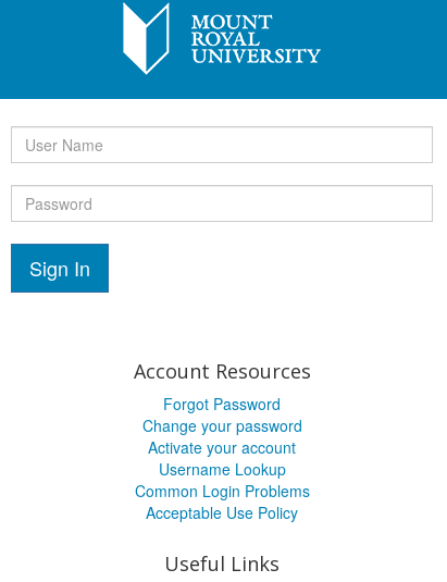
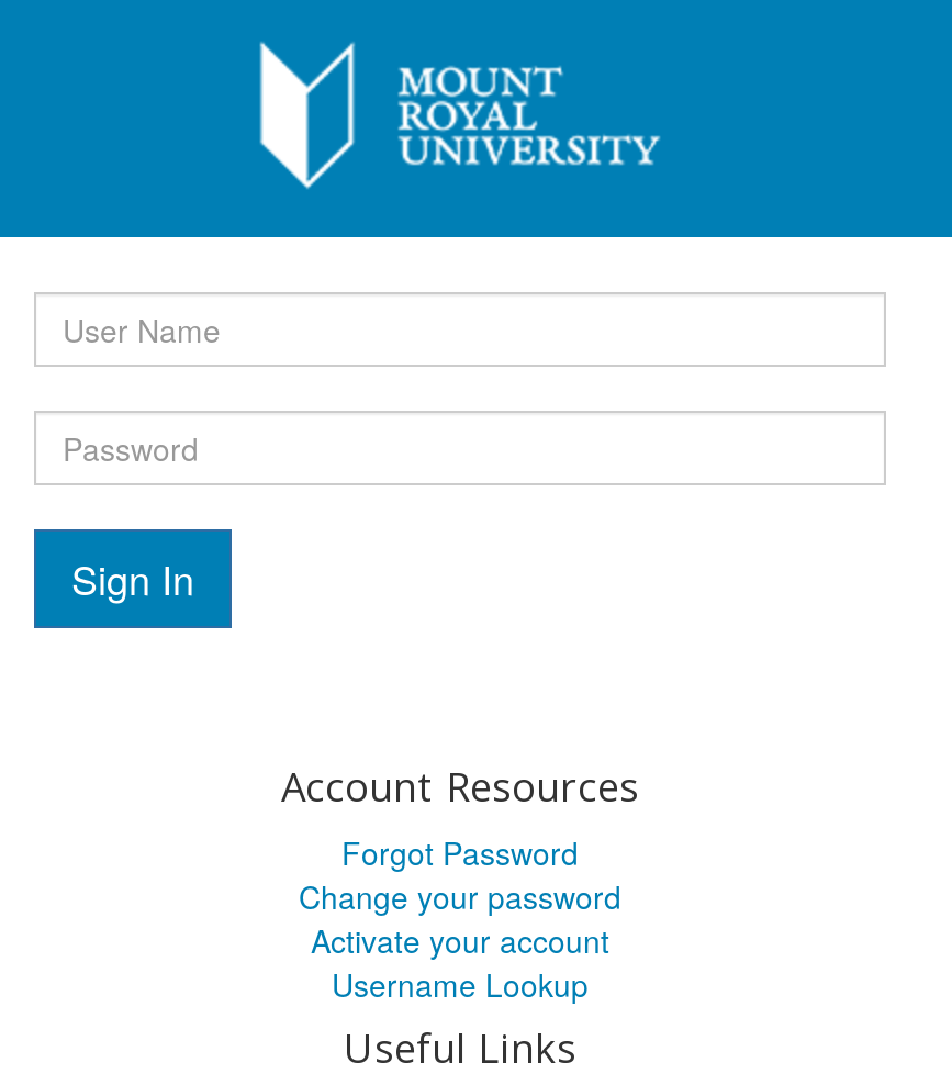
[134,480,309,523] Common Login Problems | Acceptable Use Policy -> none

